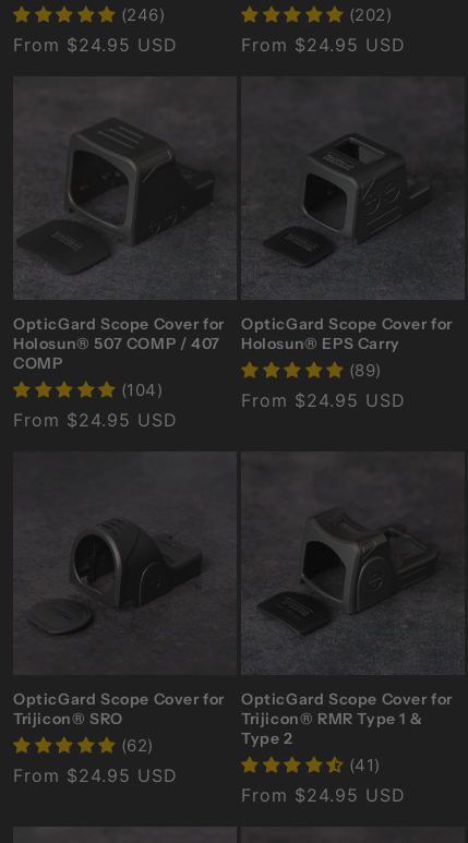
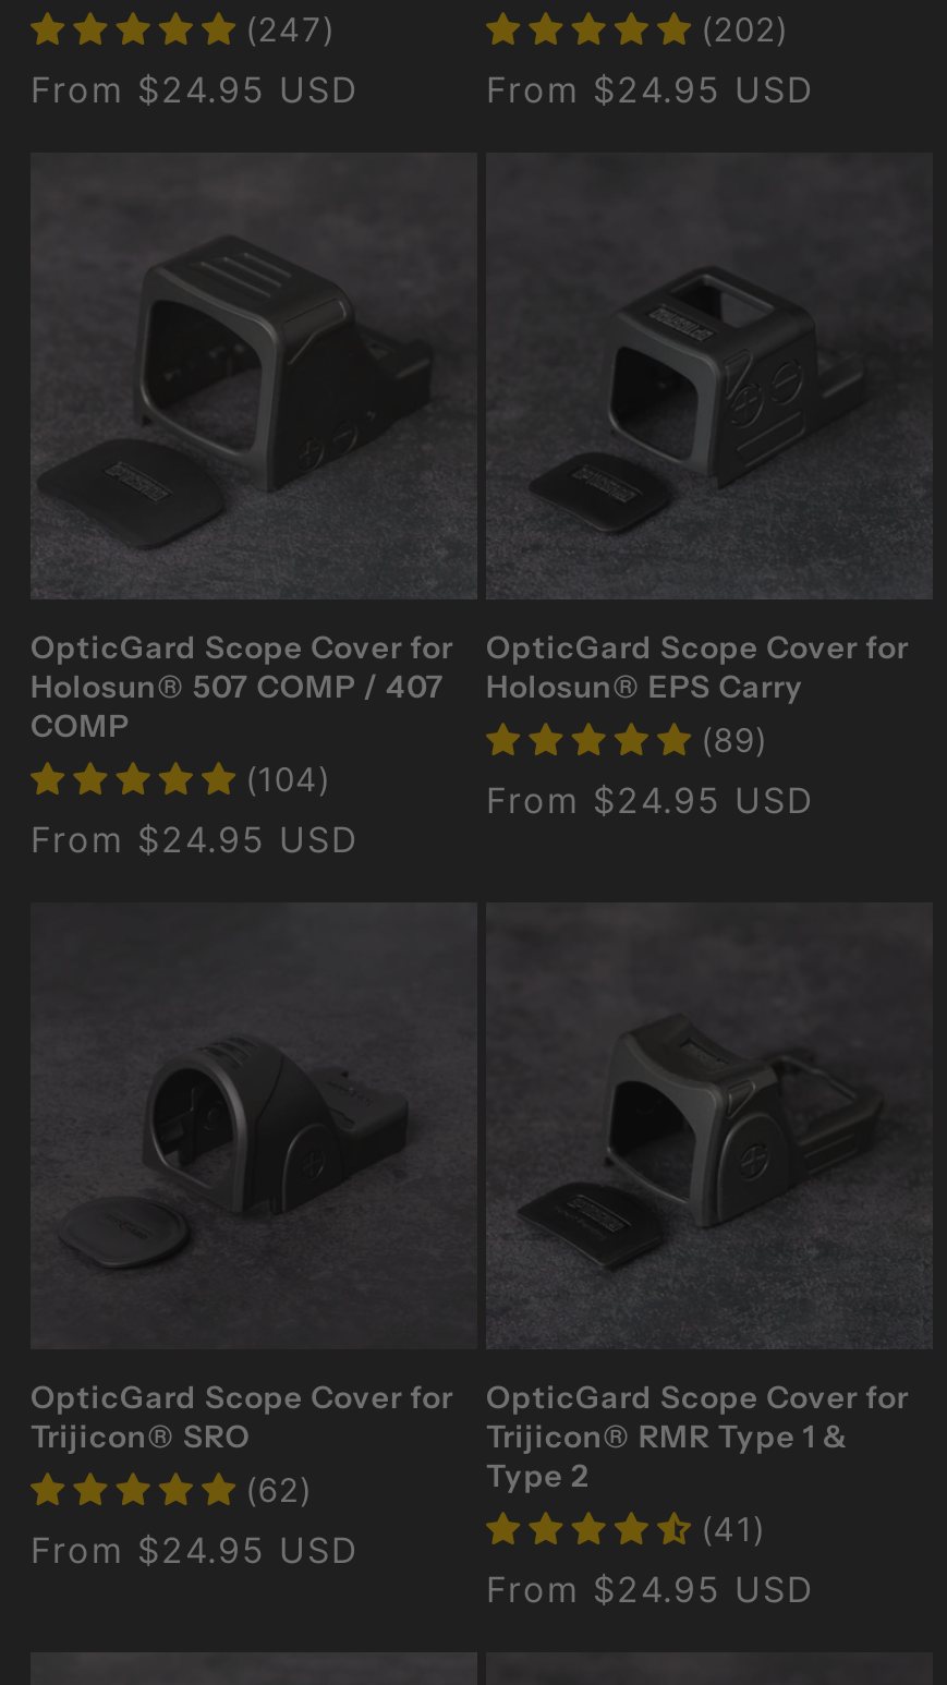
[121,4,165,25] (246) -> [246,9,335,50] (247)

